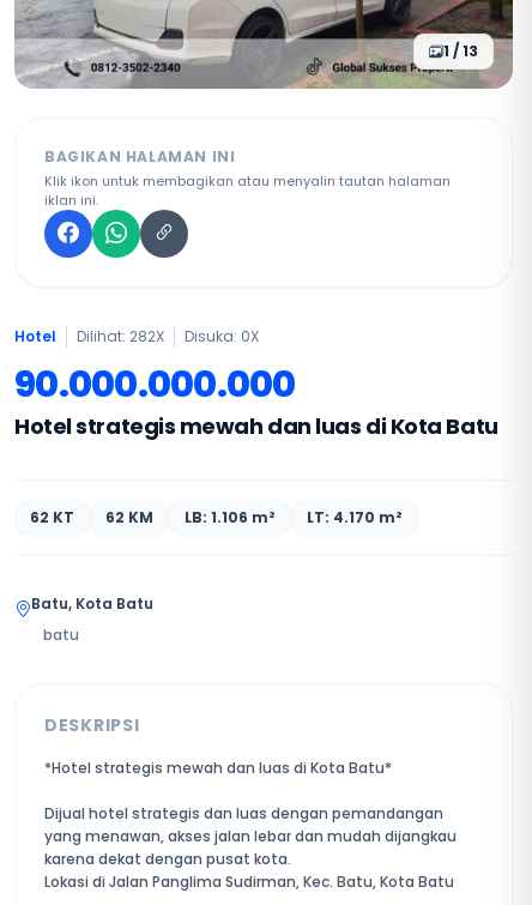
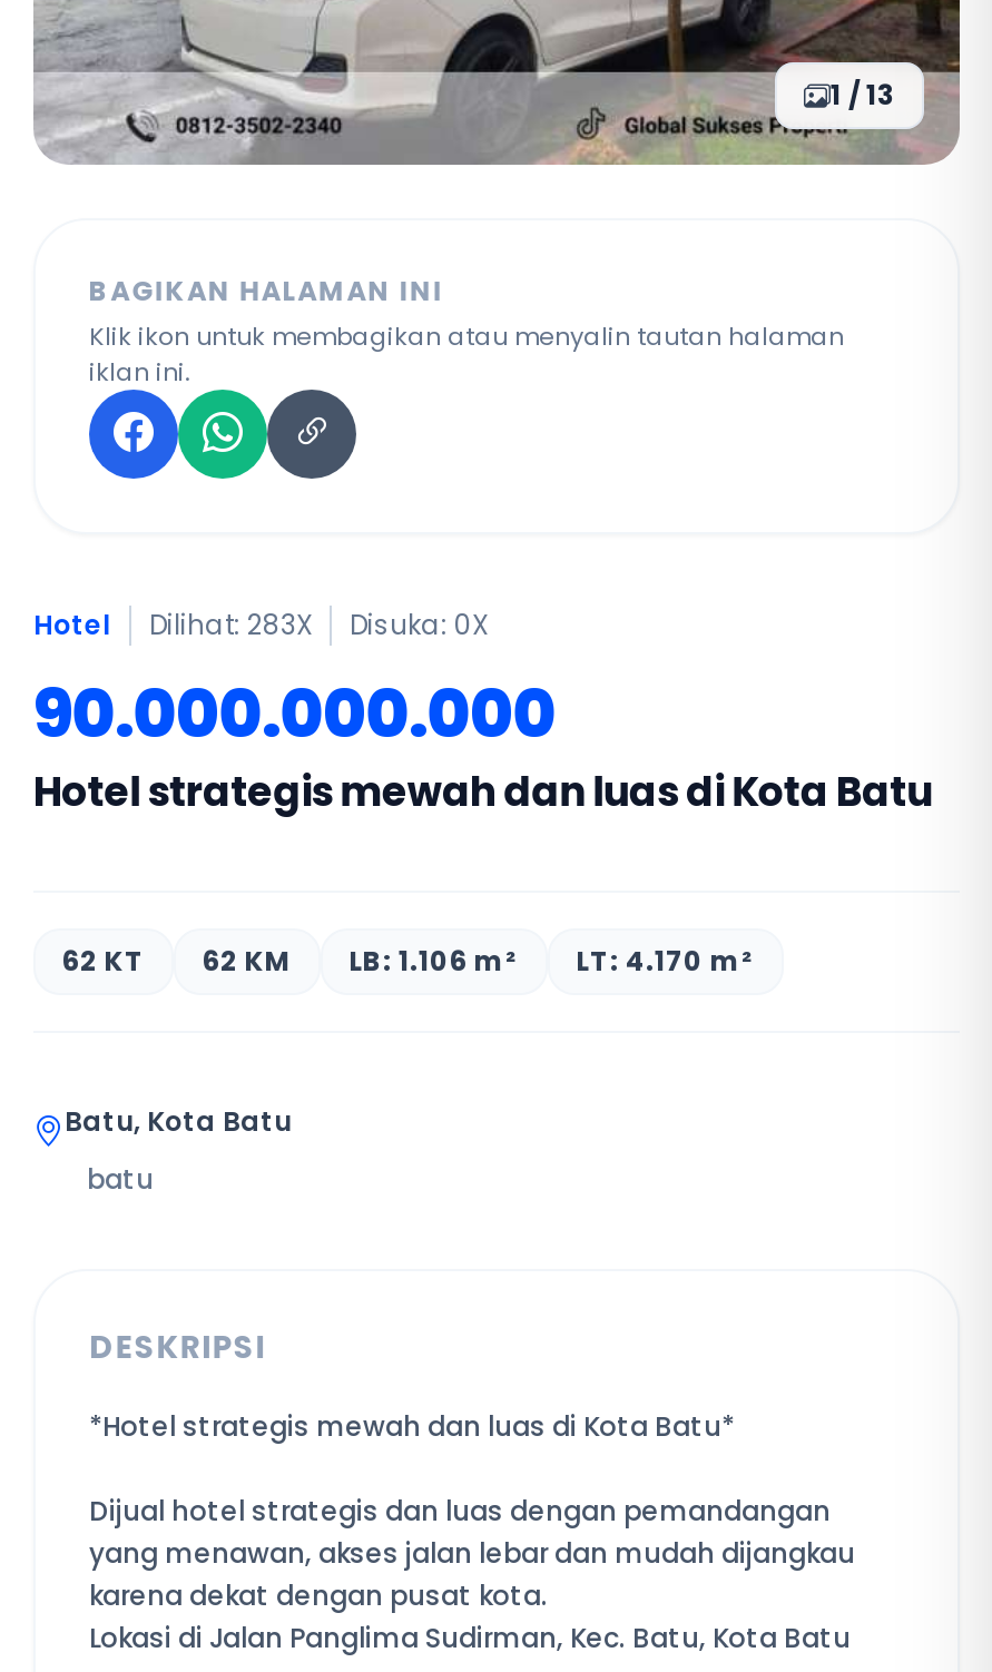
[14,326,259,346] Hotel Dilihat: 282X Disuka: 0X -> [33,606,488,643] Hotel Dilihat: 283X Disuka: 0X

